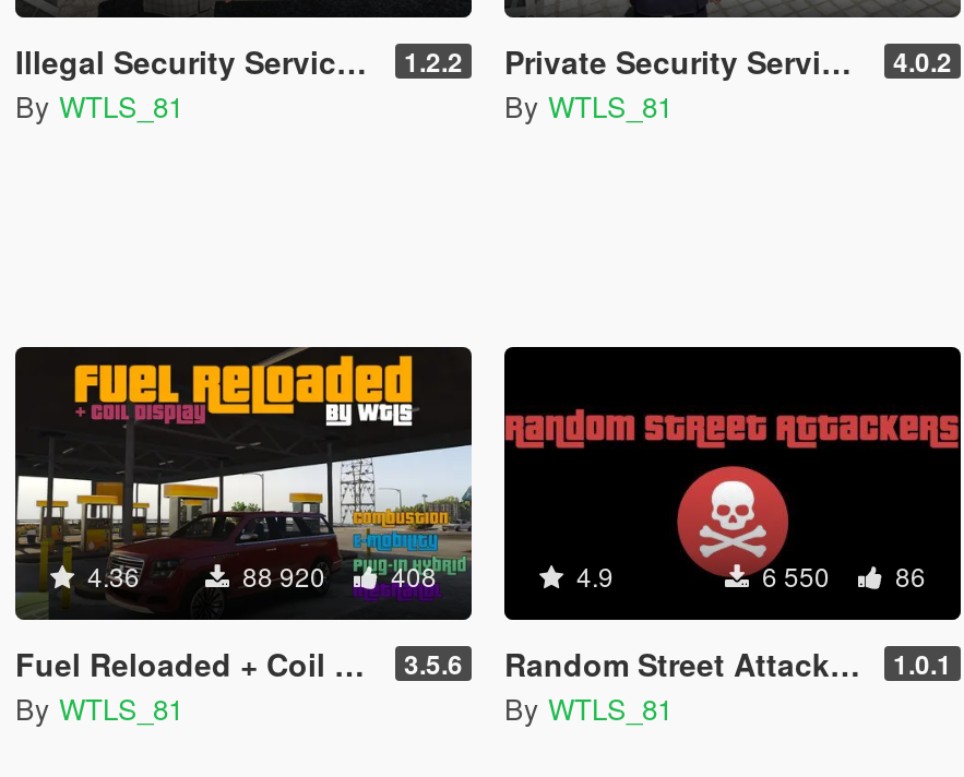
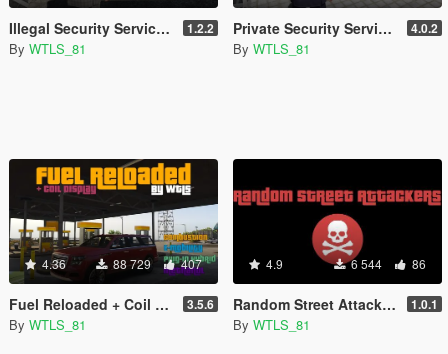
[236,556,332,593] 88 920 -> [110,255,154,272] 88 729
[384,556,437,593] 408 -> [178,255,202,272] 407
[755,556,926,593] 6 550 86 -> [348,255,426,272] 6 544 86

